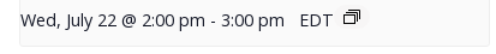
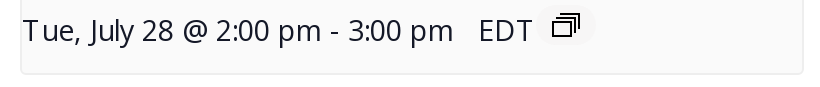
[20,8,334,31] Wed, July 22 @ 2:00 pm - 3:00 pm EDT -> [22,10,536,48] Tue, July 28 @ 2:00 pm - 3:00 pm EDT

